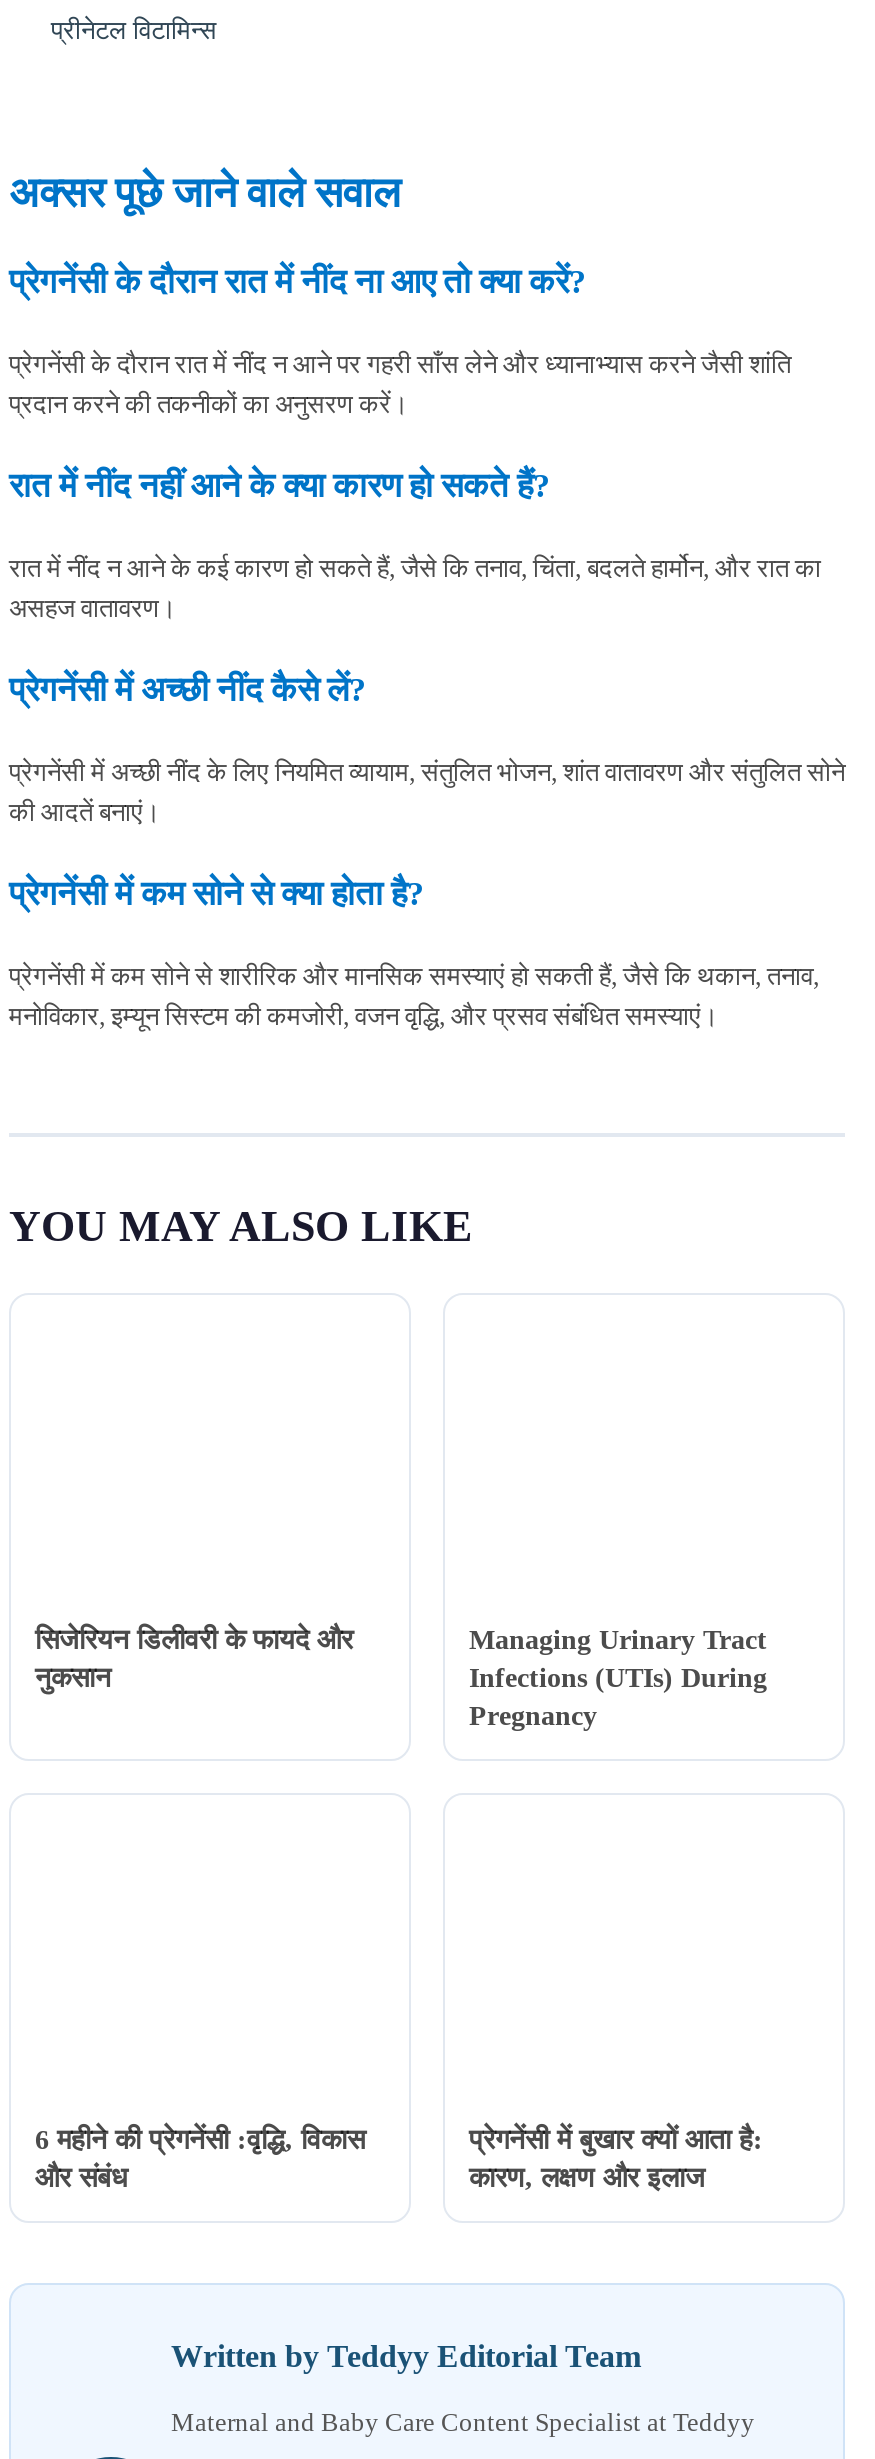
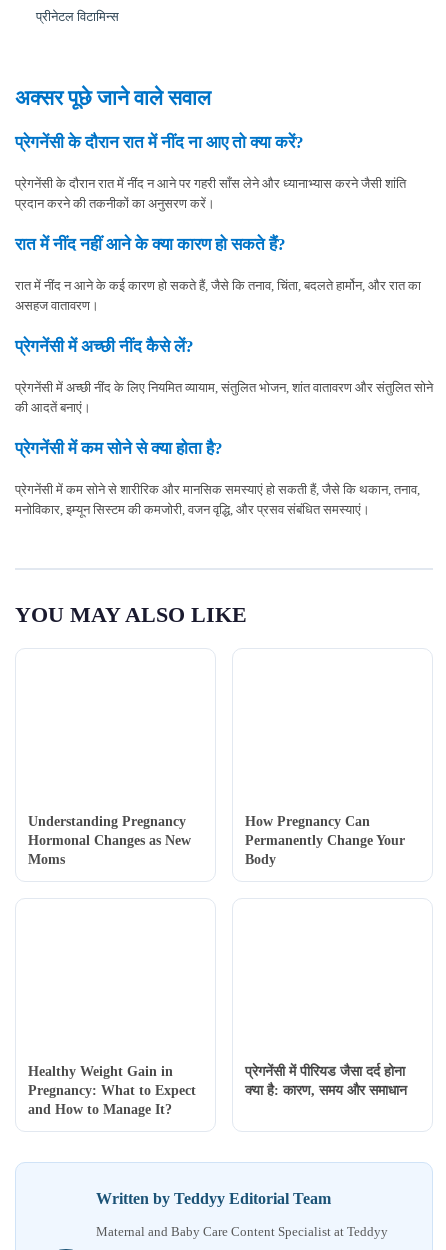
[35,1625,353,1693] सिजेरियन डिलीवरी के फायदे और | नुकसान -> [28,814,191,867] Understanding Pregnancy | Hormonal Changes as New | Moms
[469,1625,767,1731] Managing Urinary Tract | Infections (UTIs) During | Pregnancy -> [245,814,405,867] How Pregnancy Can | Permanently Change Your | Body
[35,2125,365,2193] 6 महीने की प्रेगनेंसी :वृद्धि, विकास | और संबंध -> [28,1064,196,1117] Healthy Weight Gain in | Pregnancy: What to Expect | and How to Manage It?
[469,2125,763,2193] प्रेगनेंसी में बुखार क्यों आता है: | कारण, लक्षण और इलाज -> [245,1064,407,1098] प्रेगनेंसी में पीरियड जैसा दर्द होना | क्या है: कारण, समय और समाधान

